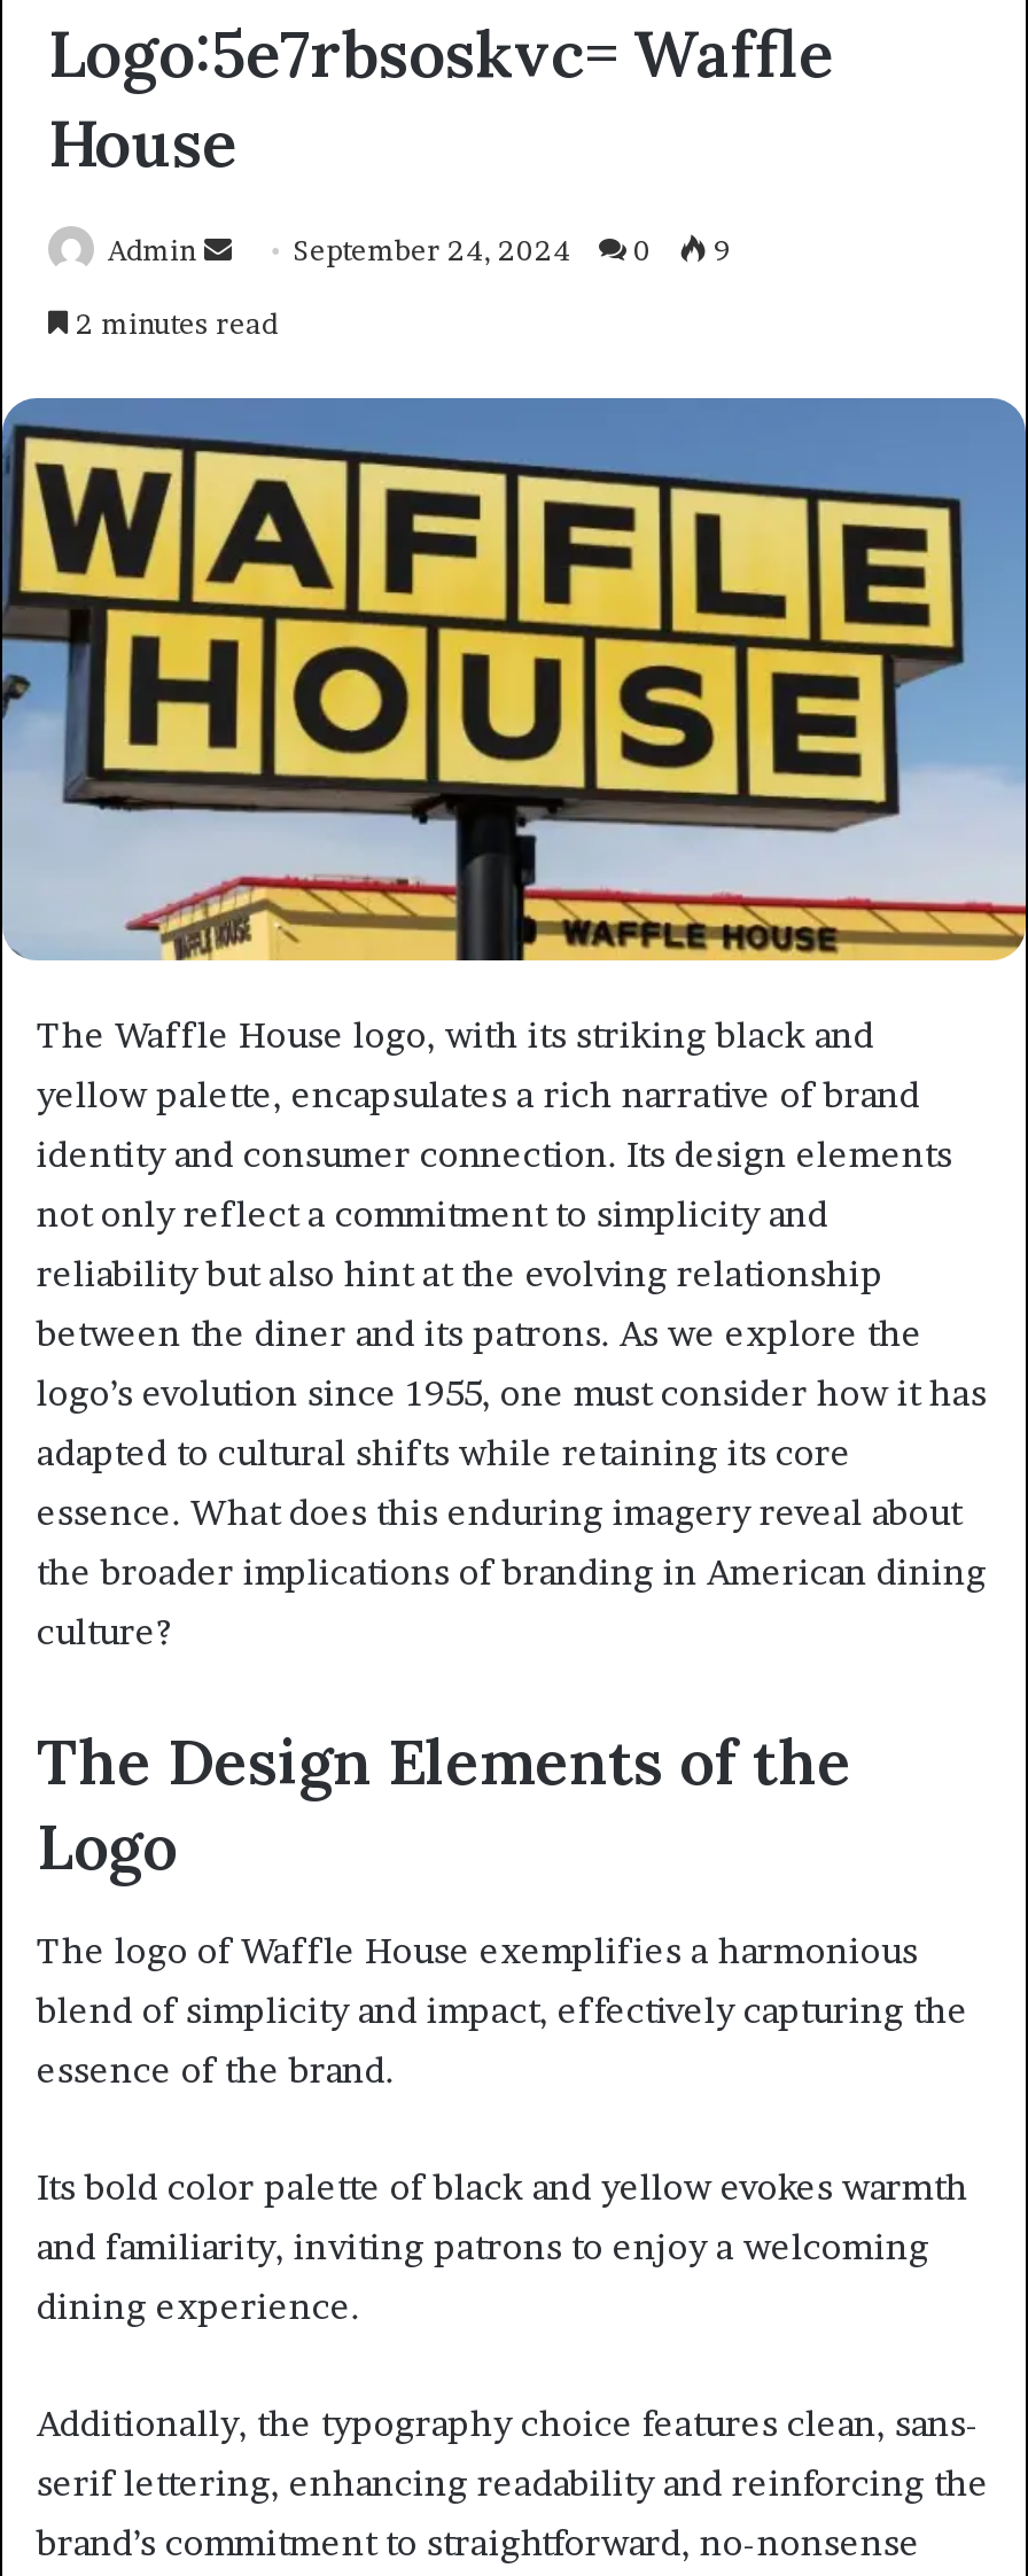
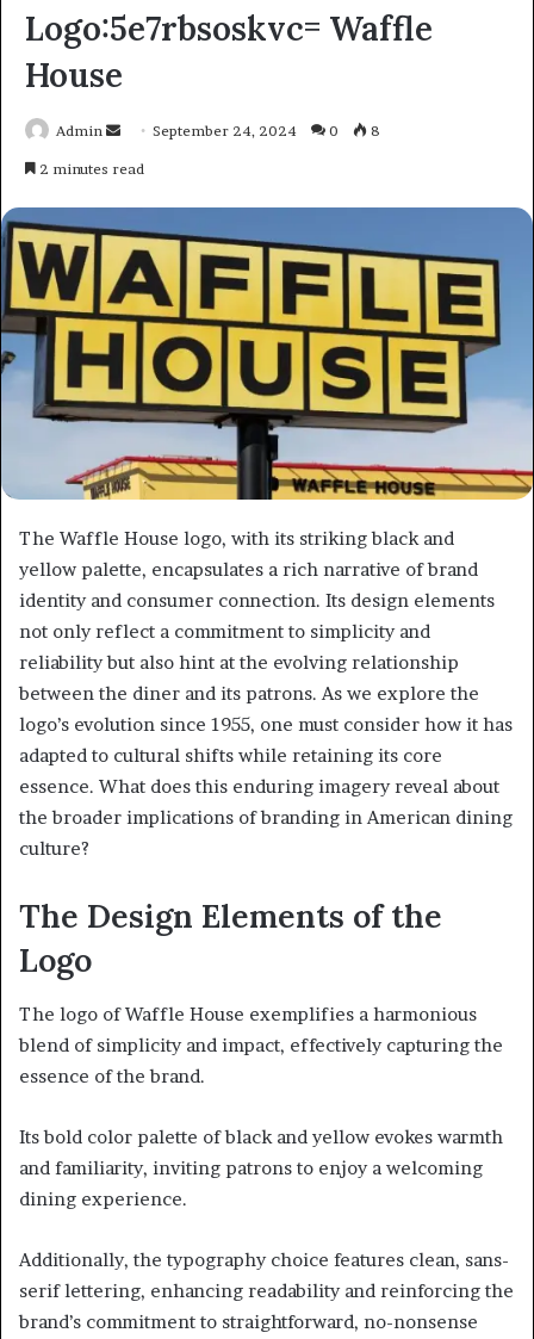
[707,233,732,267] 9 -> [367,122,380,140] 8

